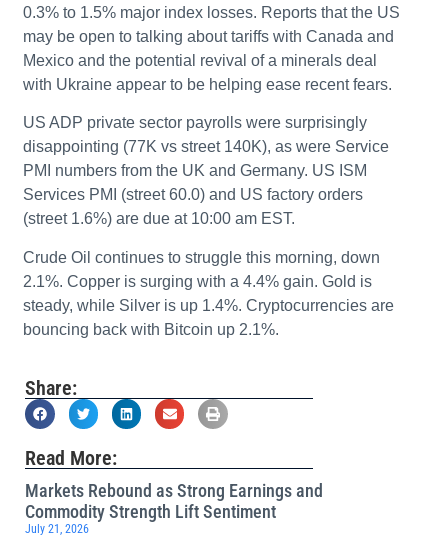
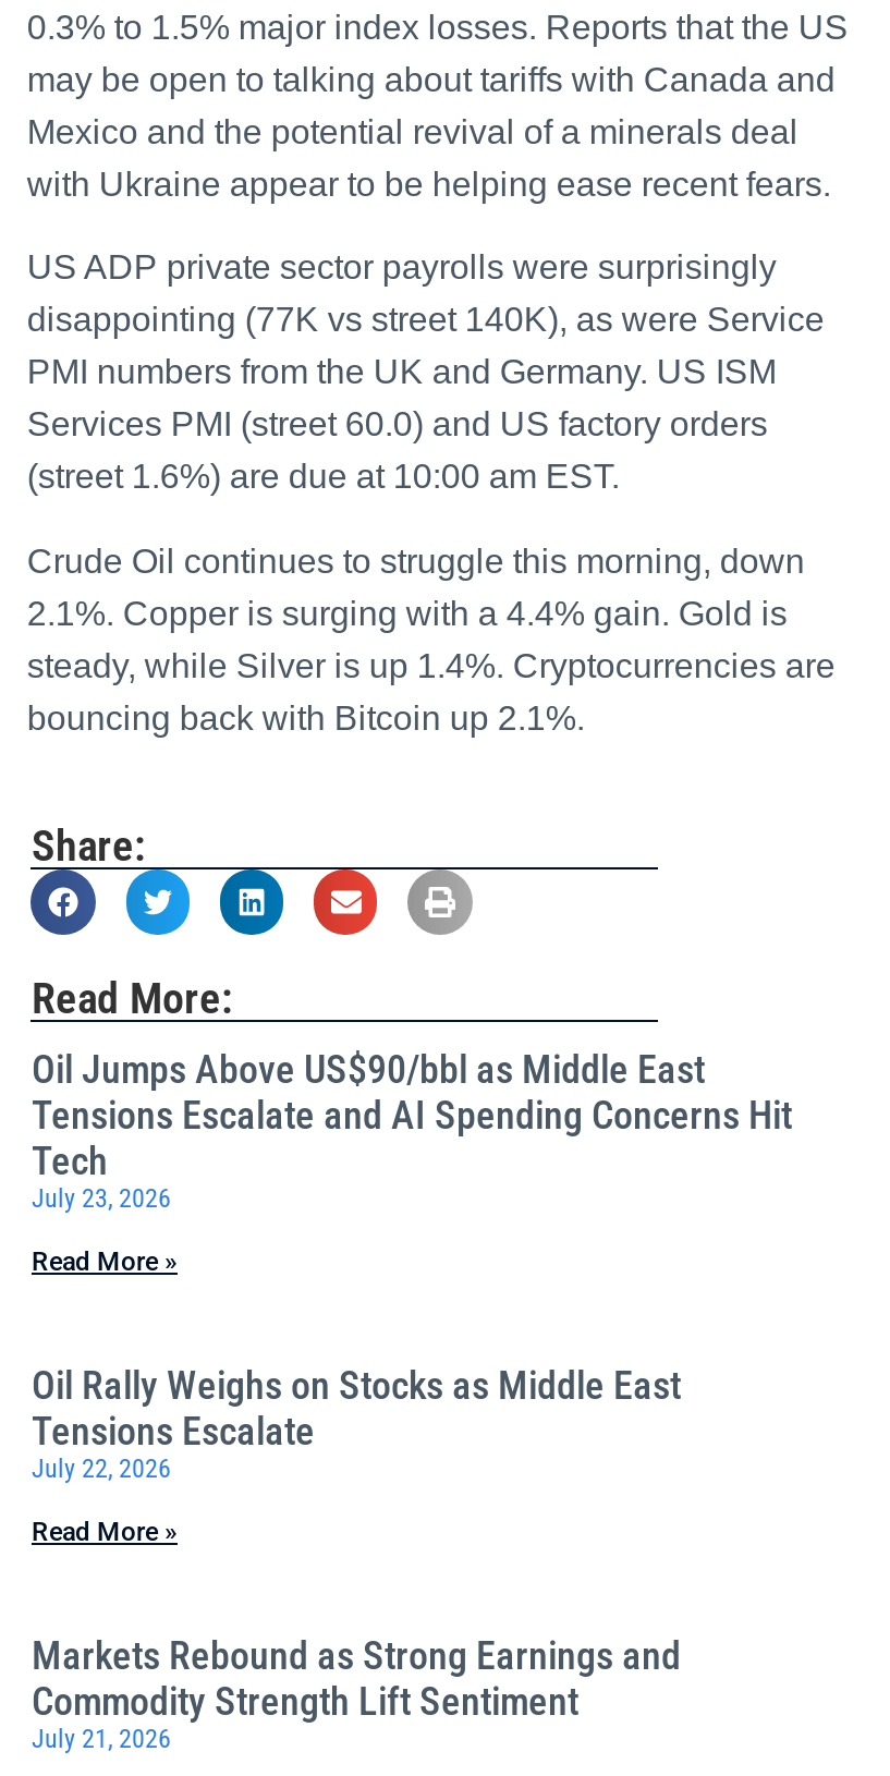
none -> [32,1046,792,1548] Oil Jumps Above US$90/bbl as Middle East | Tensions Escalate and AI Spending Concerns Hit | Tech | July 23, 2026 | Read More » | Oil Rally Weighs on Stocks as Middle East | Tensions Escalate | July 22, 2026 | Read More »

